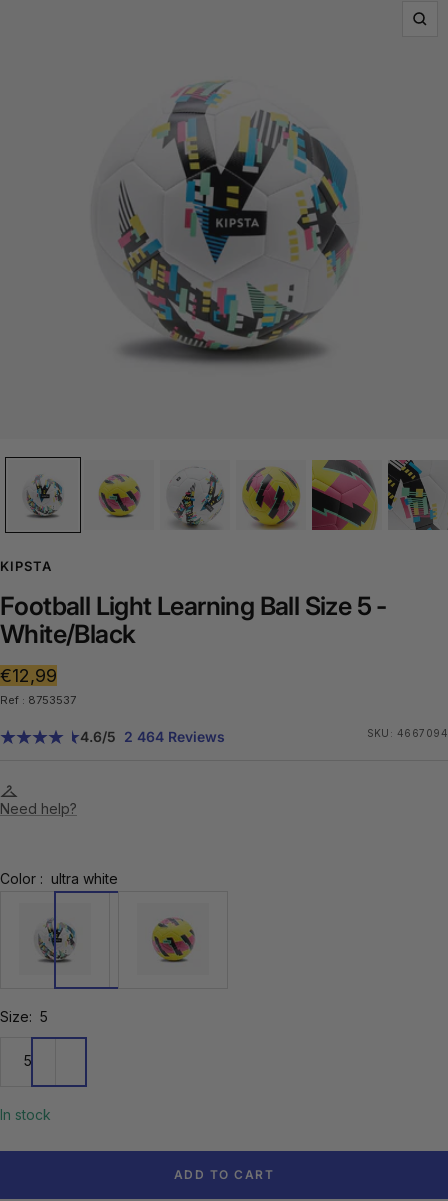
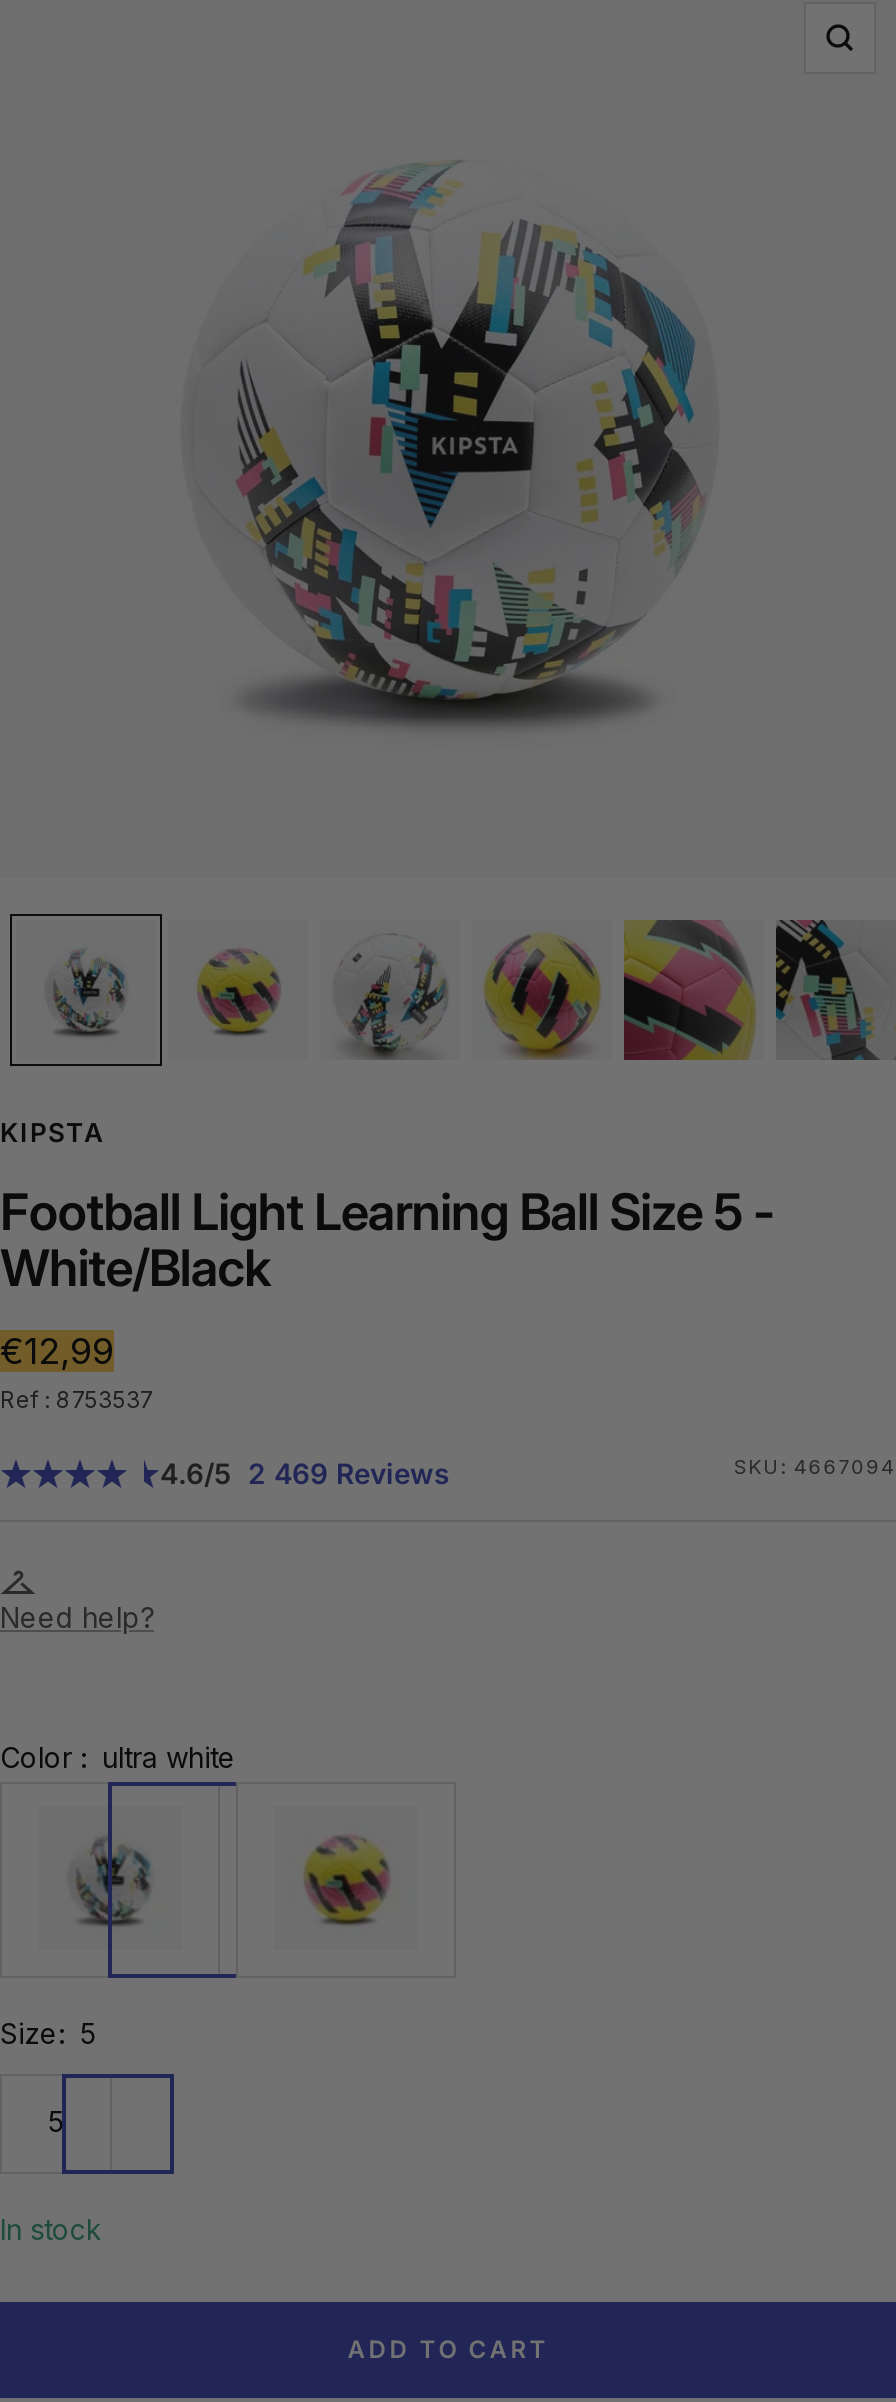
[80,728,225,745] 4.6/5 2 464 Reviews -> [160,1456,450,1490] 4.6/5 2 469 Reviews

